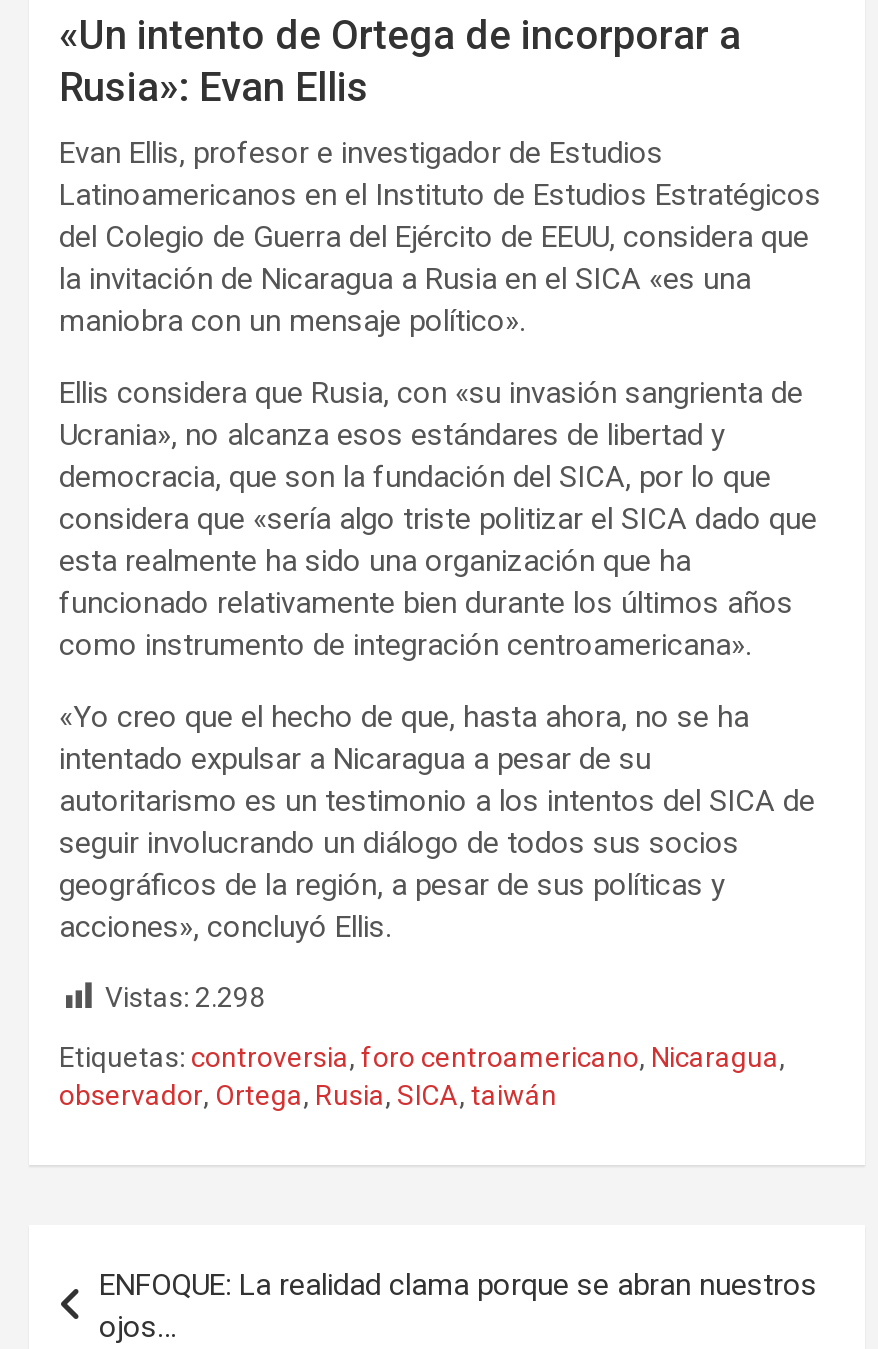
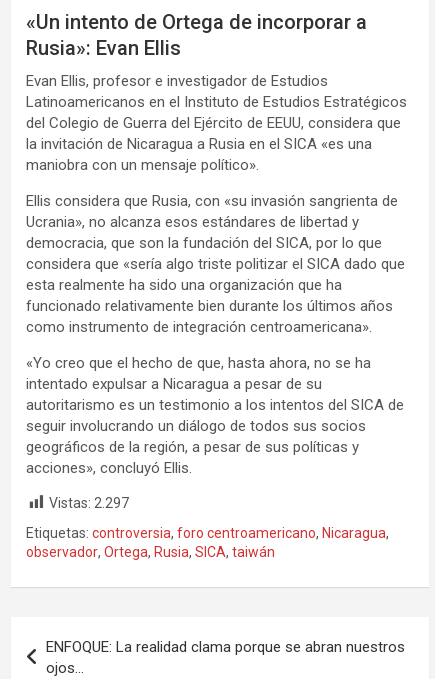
[105,981,265,1013] Vistas: 2.298 -> [49,495,129,511] Vistas: 2.297

